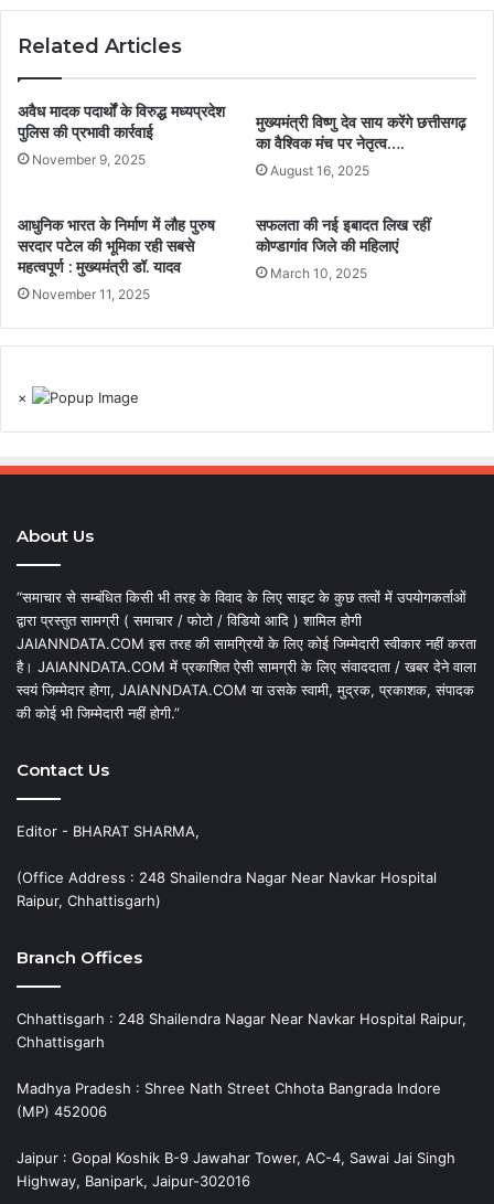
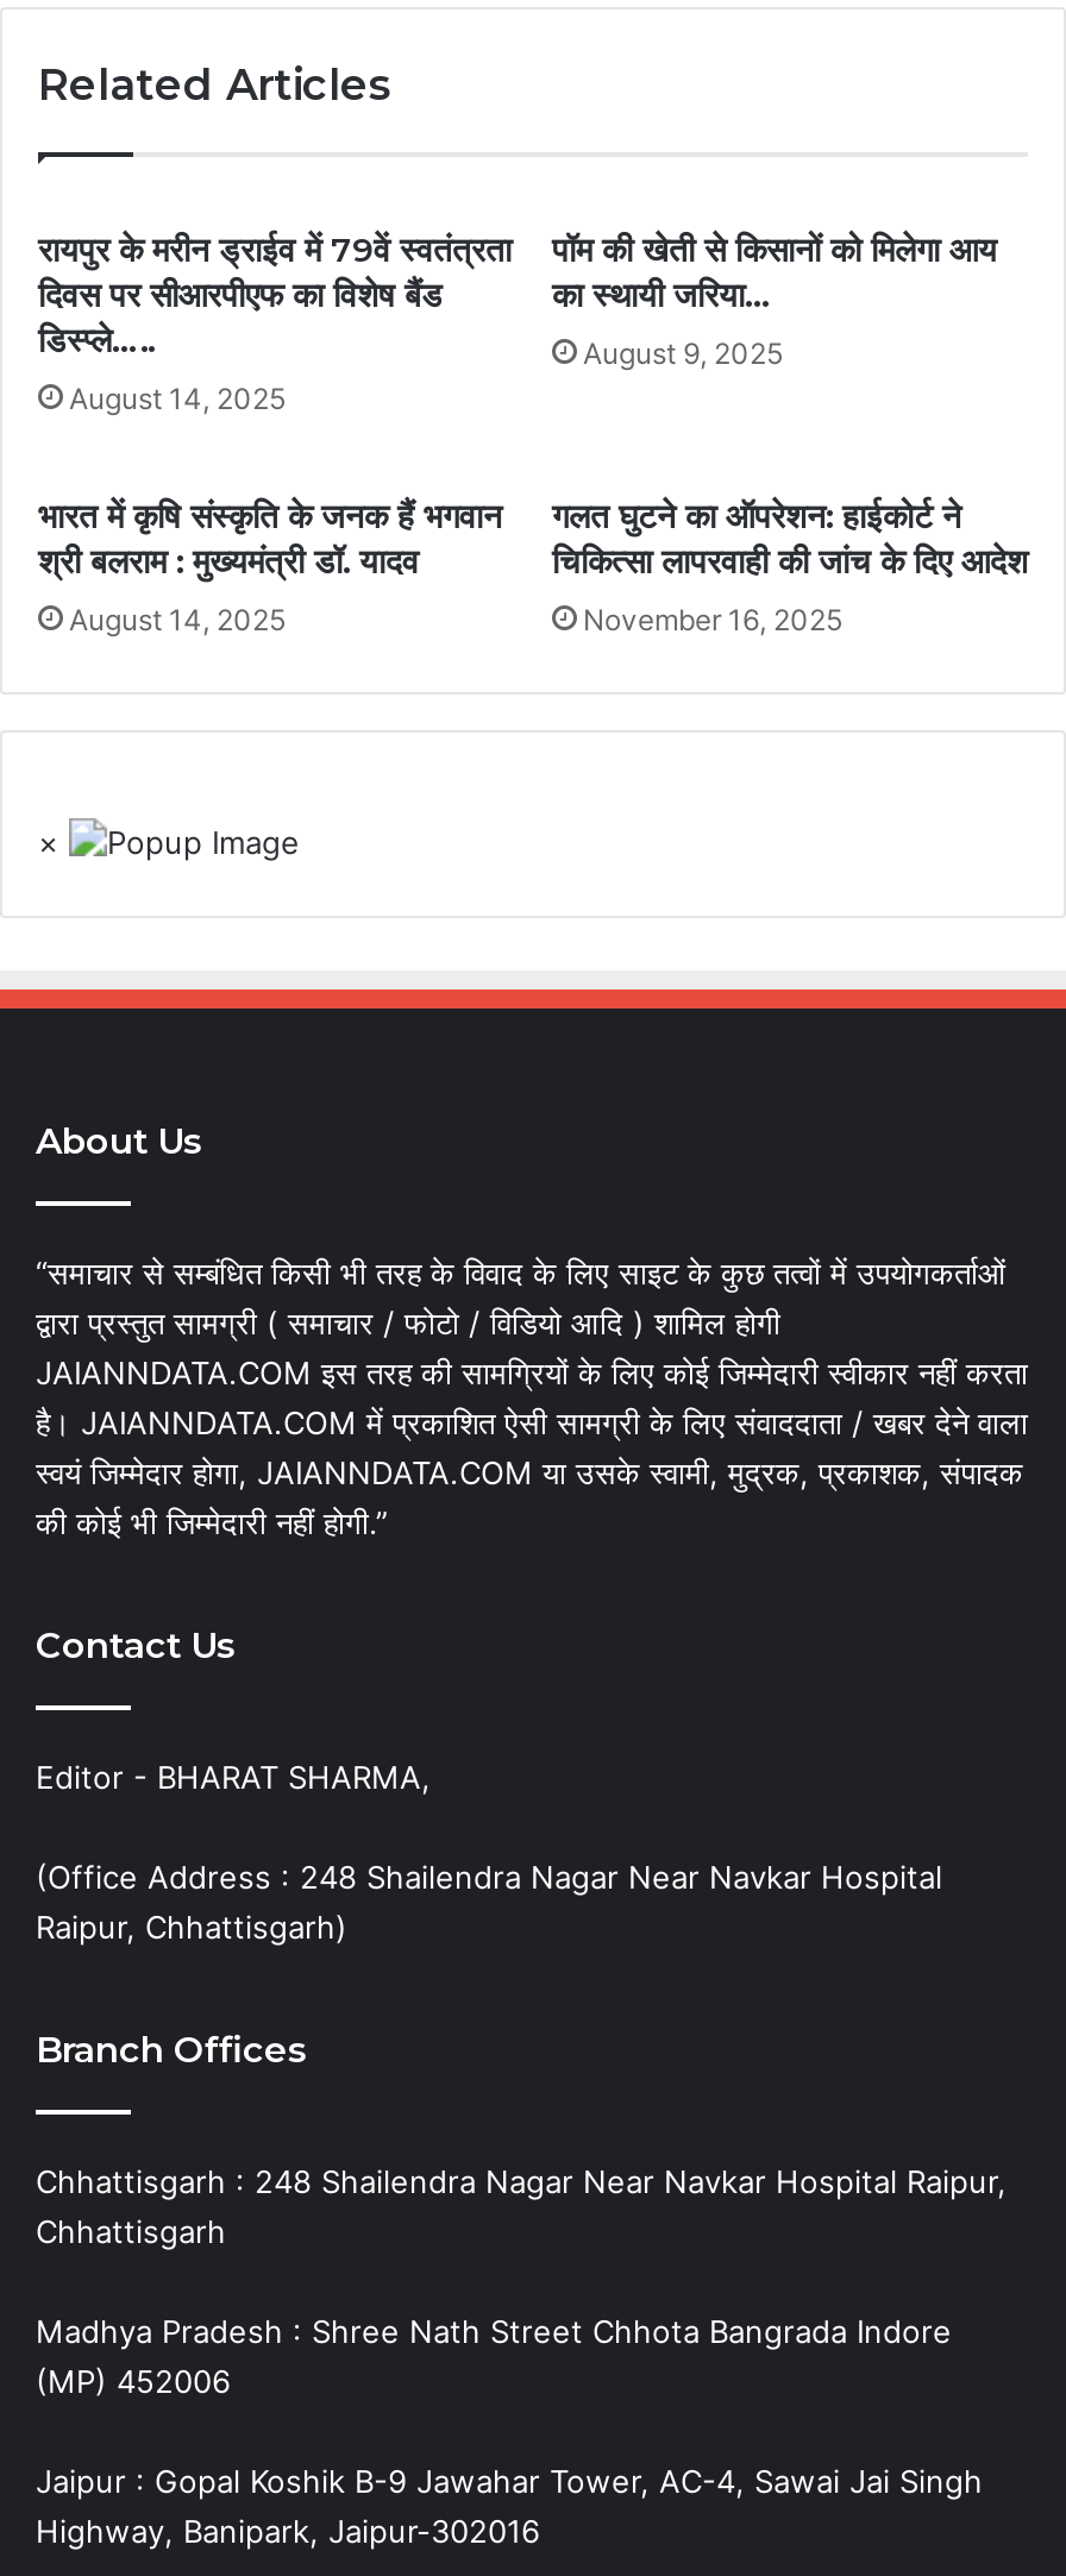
[18,102,225,168] अवैध मादक पदार्थों के विरुद्ध मध्यप्रदेश | पुलिस की प्रभावी कार्रवाई | November 9, 2025 -> [38,229,512,417] रायपुर के मरीन ड्राईव में 79वें स्वतंत्रता | दिवस पर सीआरपीएफ का विशेष बैंड | डिस्प्ले….. | August 14, 2025
[256,113,466,179] मुख्यमंत्री विष्णु देव साय करेंगे छत्तीसगढ़ | का वैश्विक मंच पर नेतृत्व…. | August 16, 2025 -> [552,229,997,372] पॉम की खेती से किसानों को मिलेगा आय | का स्थायी जरिया… | August 9, 2025
[18,216,215,303] आधुनिक भारत के निर्माण में लौह पुरुष | सरदार पटेल की भूमिका रही सबसे | महत्वपूर्ण : मुख्यमंत्री डॉ. यादव | November 11, 2025 -> [38,496,502,638] भारत में कृषि संस्कृति के जनक हैं भगवान | श्री बलराम : मुख्यमंत्री डॉ. यादव | August 14, 2025
[256,216,430,282] सफलता की नई इबादत लिख रहीं | कोण्डागांव जिले की महिलाएं | March 10, 2025 -> [552,496,1028,638] गलत घुटने का ऑपरेशन: हाईकोर्ट ने | चिकित्सा लापरवाही की जांच के दिए आदेश | November 16, 2025

